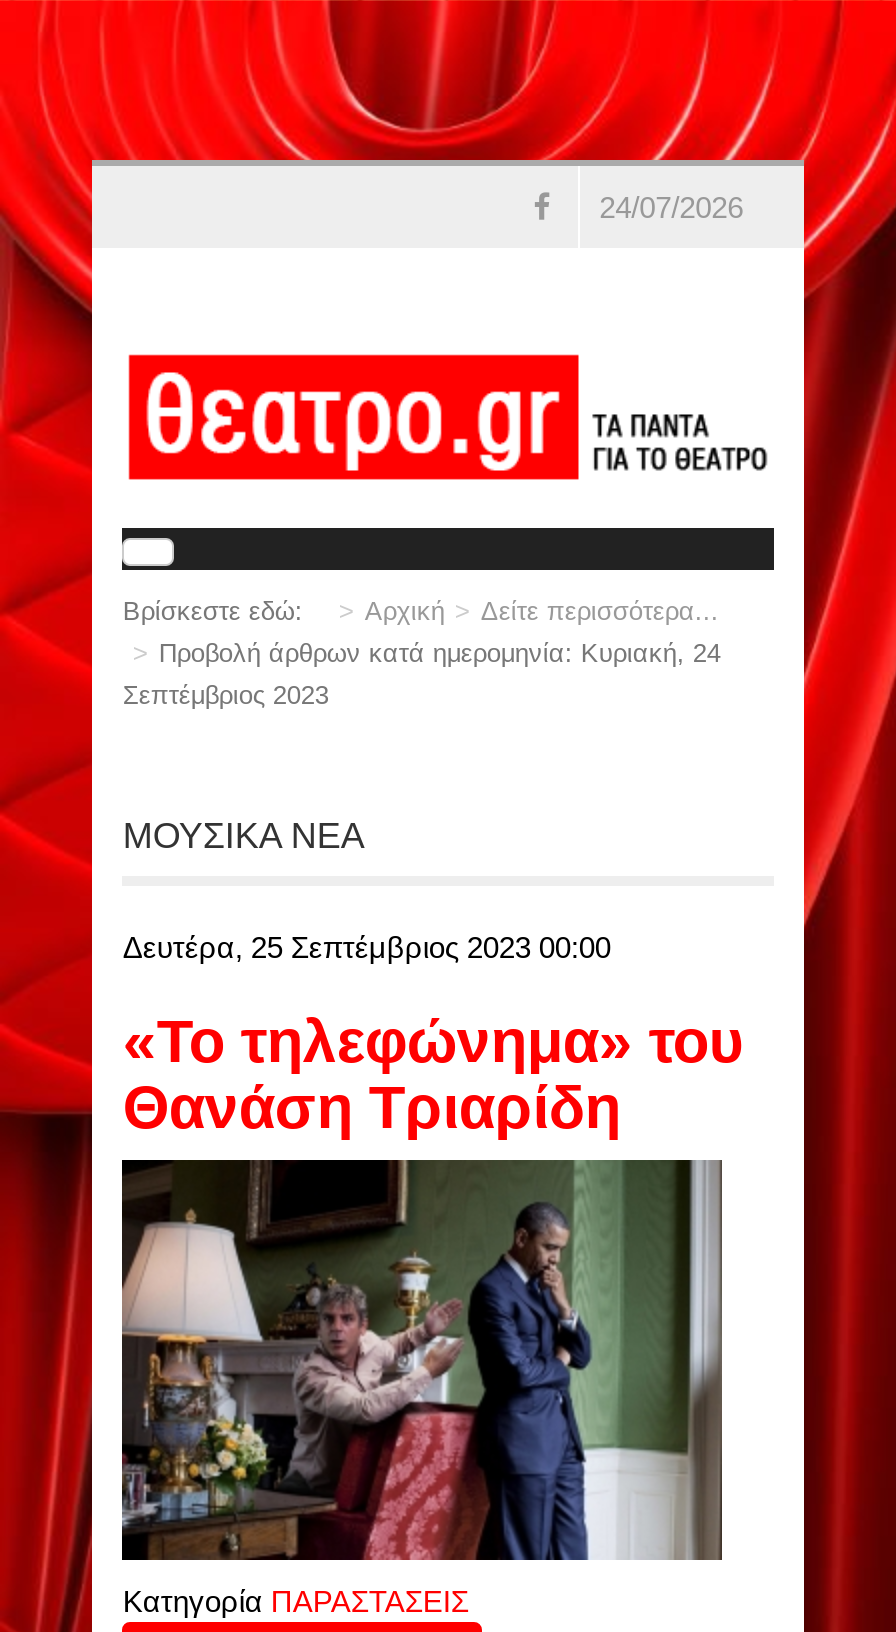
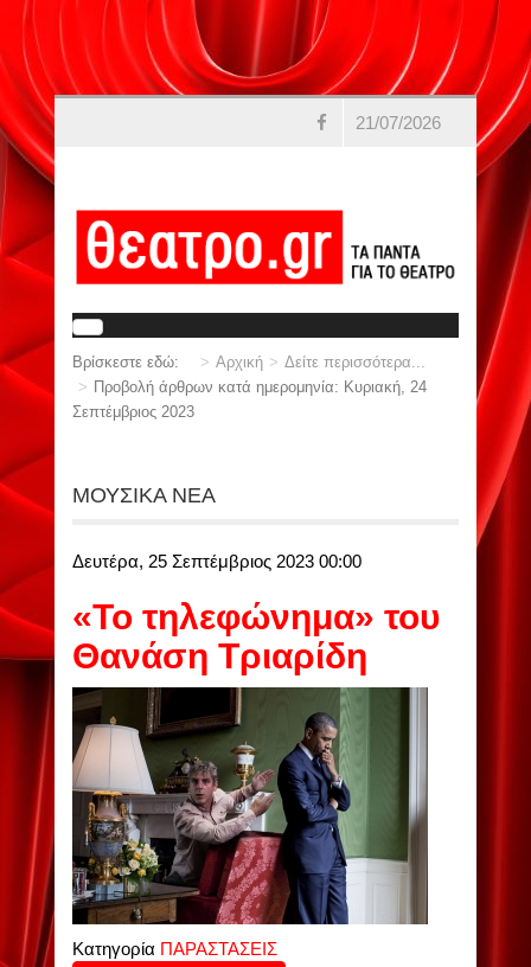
[599,190,743,224] 24/07/2026 -> [355,113,440,133] 21/07/2026

